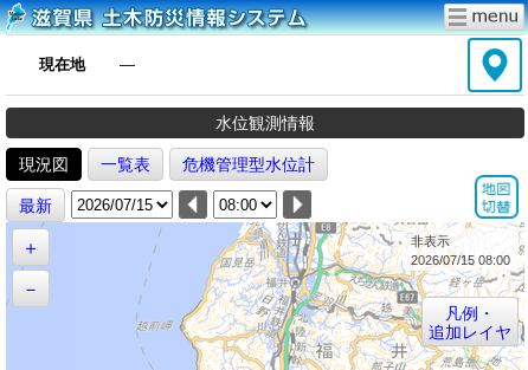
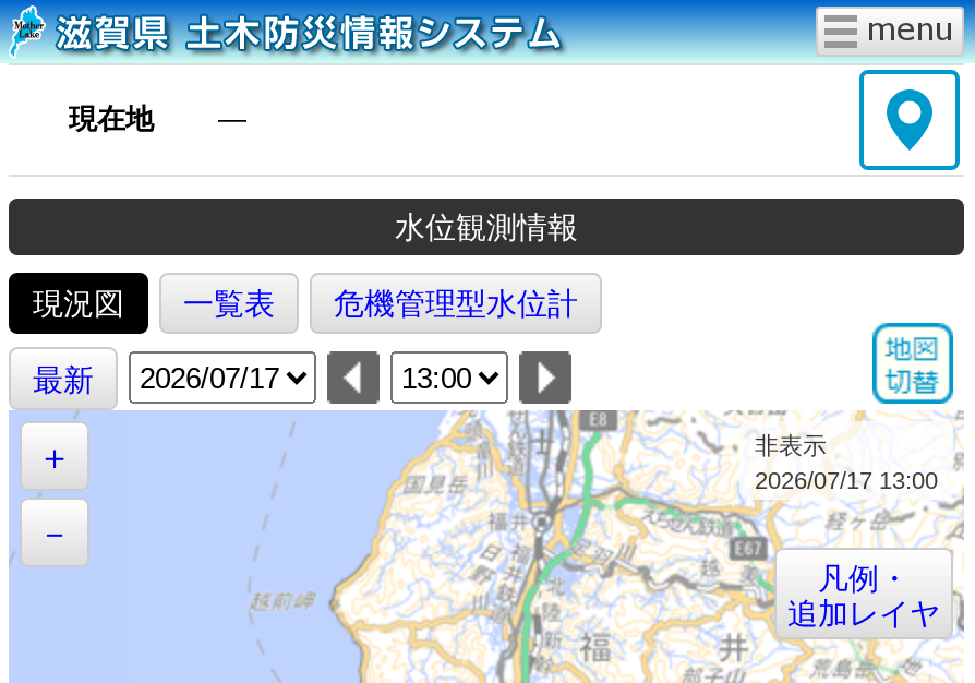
[411,253,510,267] 2026/07/15 08:00 -> [755,467,938,493] 2026/07/17 13:00

